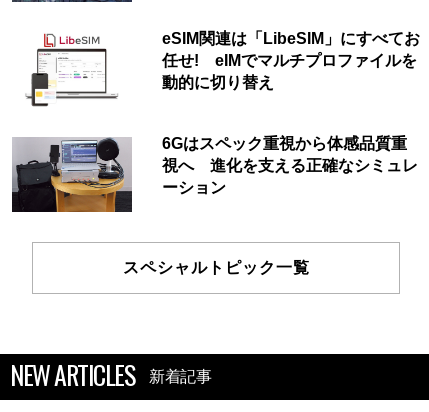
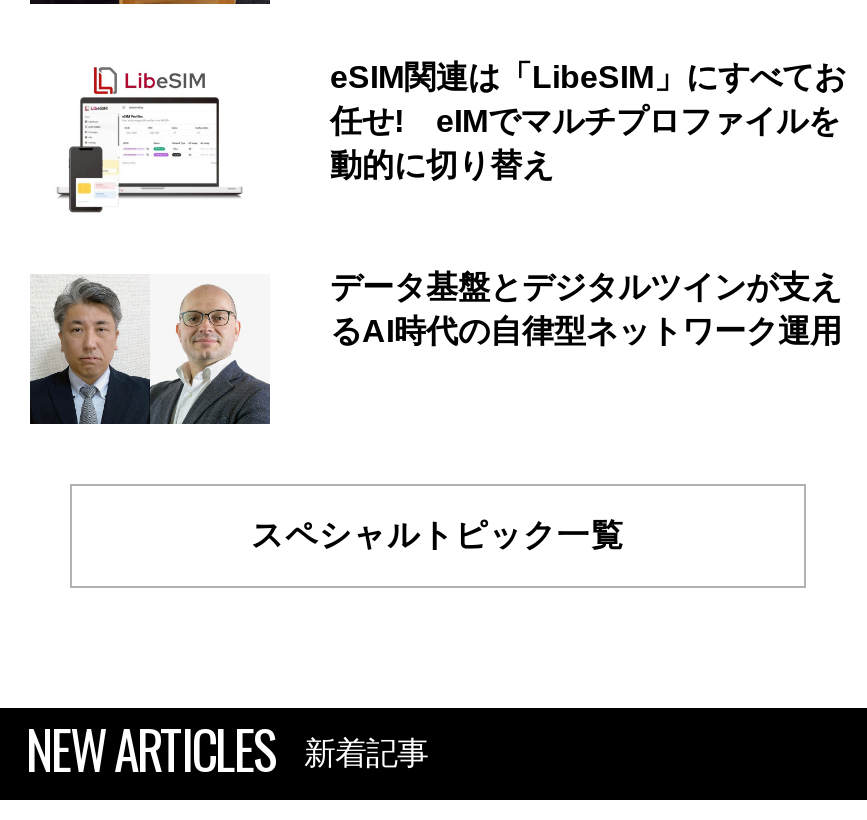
[12,135,418,213] [image] | 6Gはスペック重視から体感品質重 | 視へ 進化を支える正確なシミュレ | ーション -> [32,269,842,426] [image] | データ基盤とデジタルツインが支え | るAI時代の自律型ネットワーク運用

